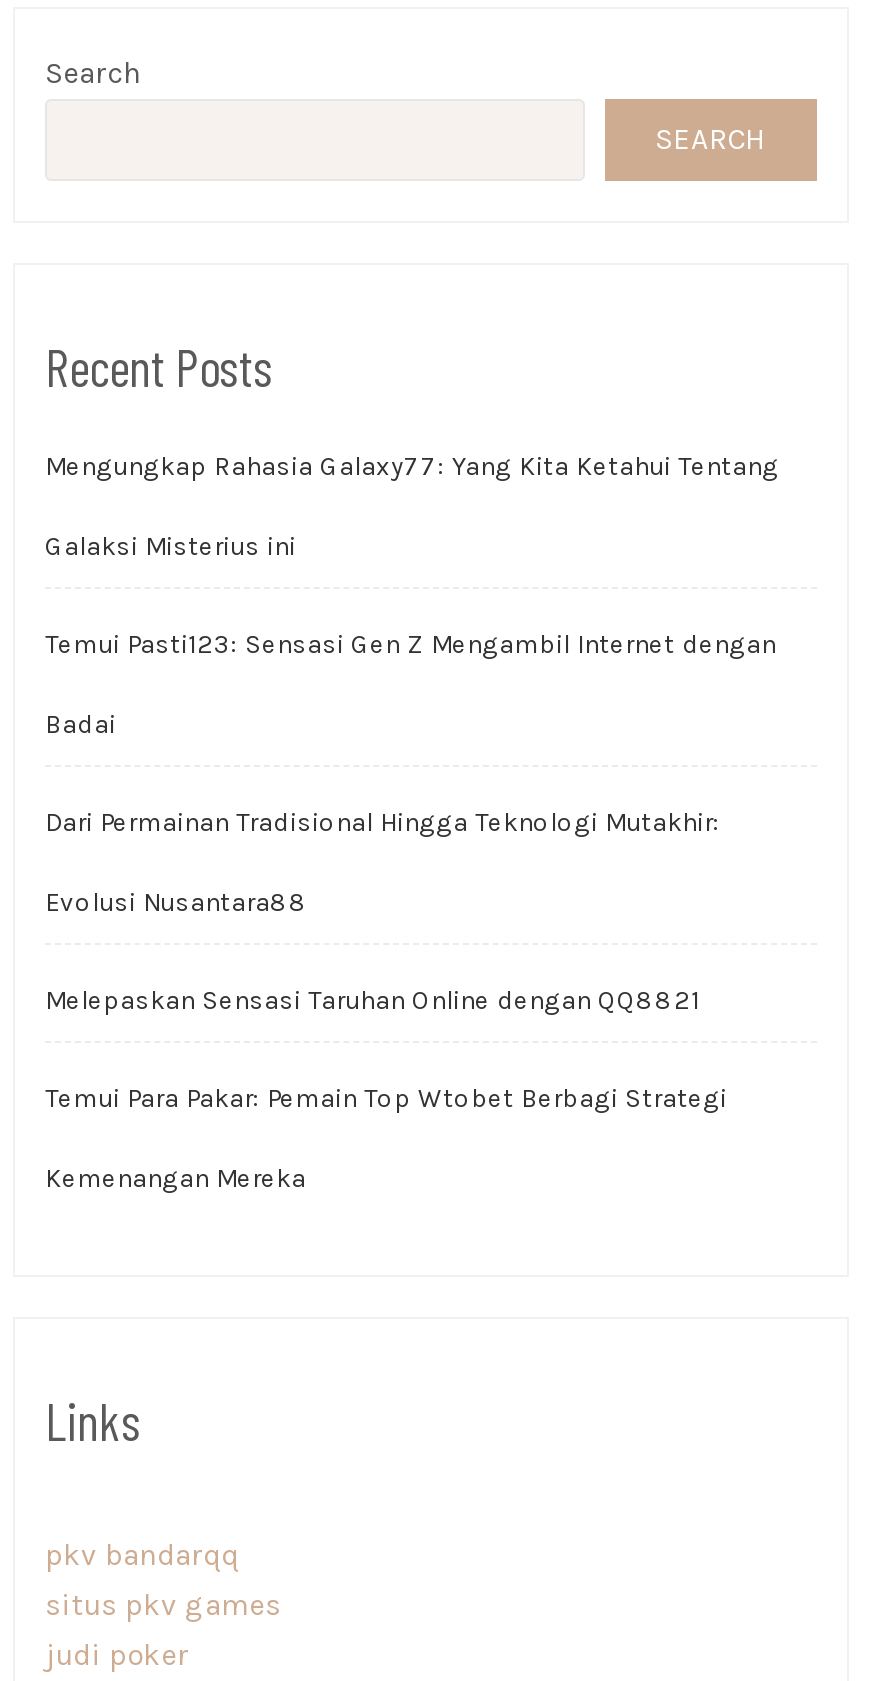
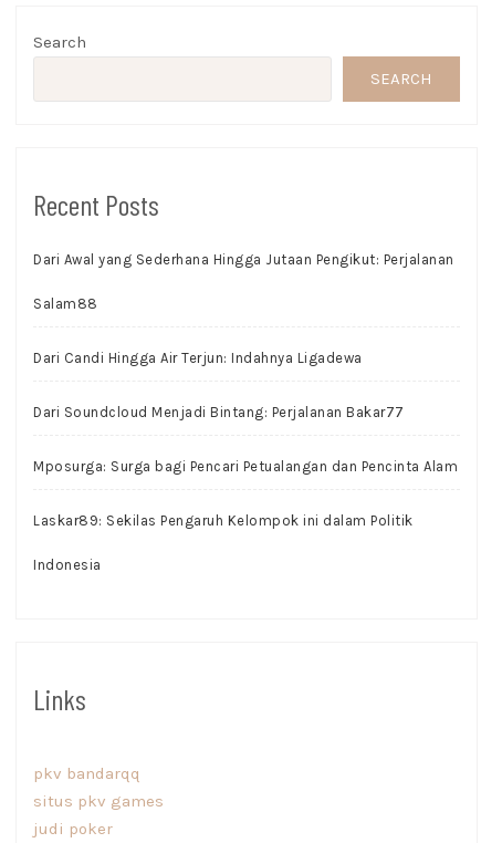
[45,451,779,1193] Mengungkap Rahasia Galaxy77: Yang Kita Ketahui Tentang | Galaksi Misterius ini | Temui Pasti123: Sensasi Gen Z Mengambil Internet dengan | Badai | Dari Permainan Tradisional Hingga Teknologi Mutakhir: | Evolusi Nusantara88 | Melepaskan Sensasi Taruhan Online dengan QQ8821 | Temui Para Pakar: Pemain Top Wtobet Berbagi Strategi | Kemenangan Mereka -> [33,251,458,573] Dari Awal yang Sederhana Hingga Jutaan Pengikut: Perjalanan | Salam88 | Dari Candi Hingga Air Terjun: Indahnya Ligadewa | Dari Soundcloud Menjadi Bintang: Perjalanan Bakar77 | Mposurga: Surga bagi Pencari Petualangan dan Pencinta Alam | Laskar89: Sekilas Pengaruh Kelompok ini dalam Politik | Indonesia

